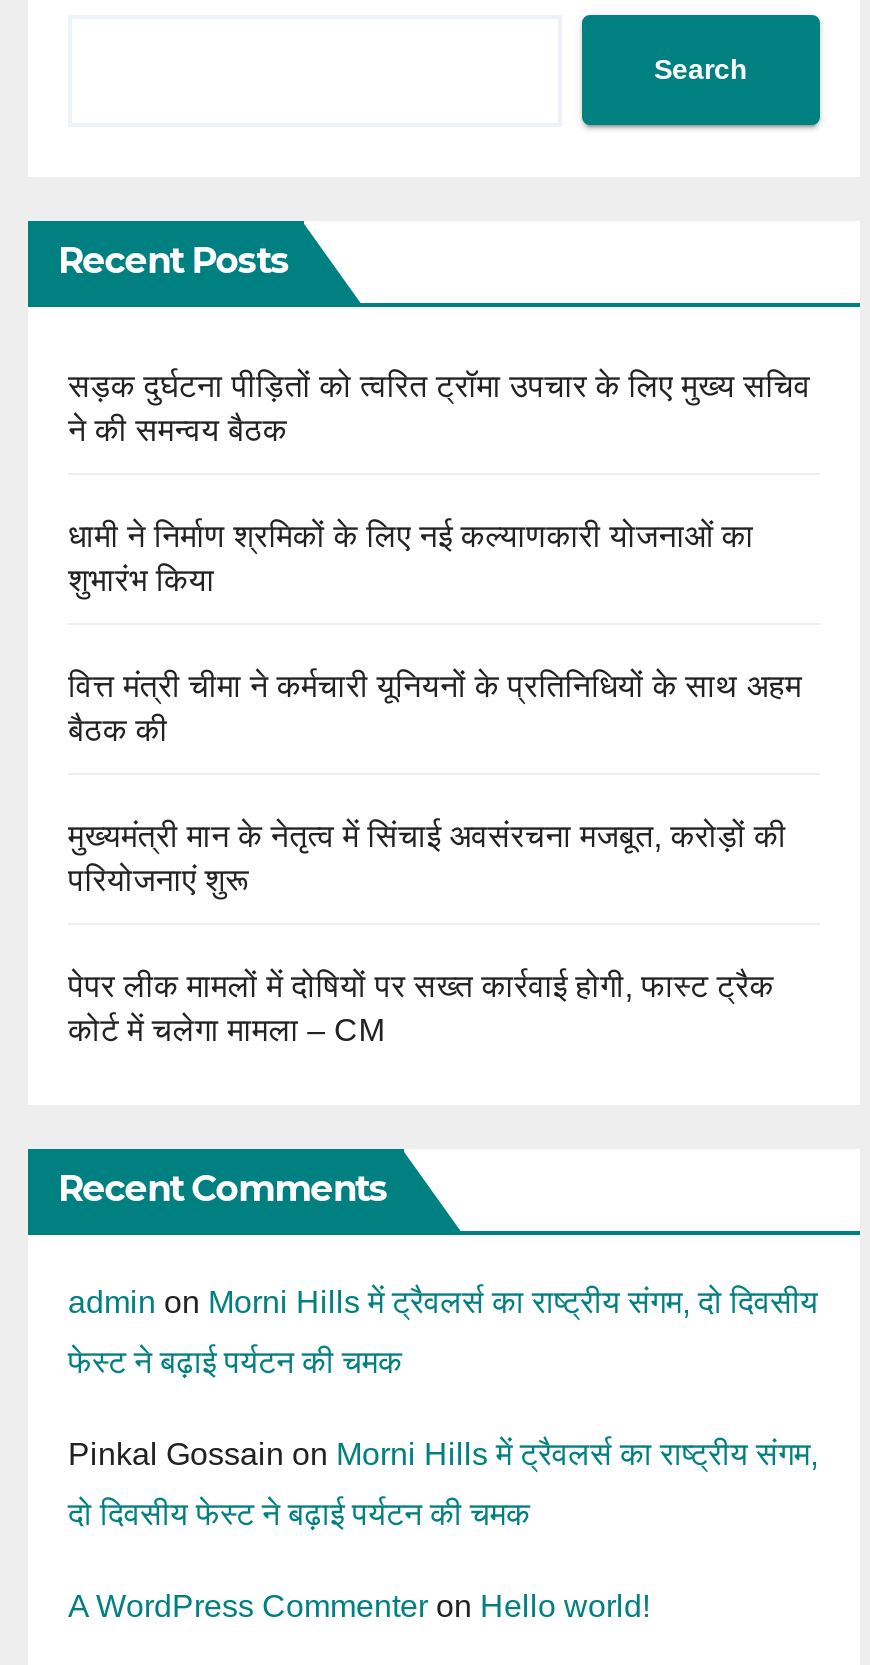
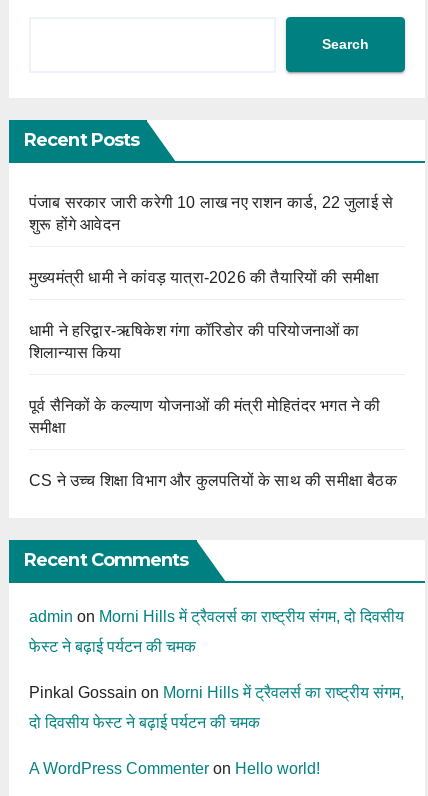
[68,368,810,446] सड़क दुर्घटना पीड़ितों को त्वरित ट्रॉमा उपचार के लिए मुख्य सचिव | ने की समन्वय बैठक -> [29,194,393,233] पंजाब सरकार जारी करेगी 10 लाख नए राशन कार्ड, 22 जुलाई से | शुरू होंगे आवेदन
[68,518,754,596] धामी ने निर्माण श्रमिकों के लिए नई कल्याणकारी योजनाओं का | शुभारंभ किया -> [29,269,379,286] मुख्यमंत्री धामी ने कांवड़ यात्रा-2026 की तैयारियों की समीक्षा
[68,668,802,746] वित्त मंत्री चीमा ने कर्मचारी यूनियनों के प्रतिनिधियों के साथ अहम | बैठक की -> [29,322,360,361] धामी ने हरिद्वार-ऋषिकेश गंगा कॉरिडोर की परियोजनाओं का | शिलान्यास किया
[68,818,786,896] मुख्यमंत्री मान के नेतृत्व में सिंचाई अवसंरचना मजबूत, करोड़ों की | परियोजनाएं शुरू -> [29,397,381,436] पूर्व सैनिकों के कल्याण योजनाओं की मंत्री मोहितंदर भगत ने की | समीक्षा
[68,968,774,1046] पेपर लीक मामलों में दोषियों पर सख्त कार्रवाई होगी, फास्ट ट्रैक | कोर्ट में चलेगा मामला – CM -> [29,472,397,489] CS ने उच्च शिक्षा विभाग और कुलपतियों के साथ की समीक्षा बैठक

